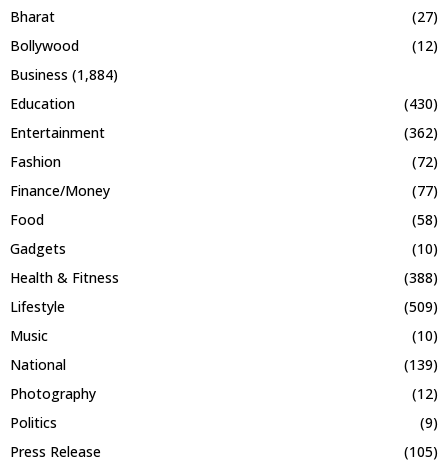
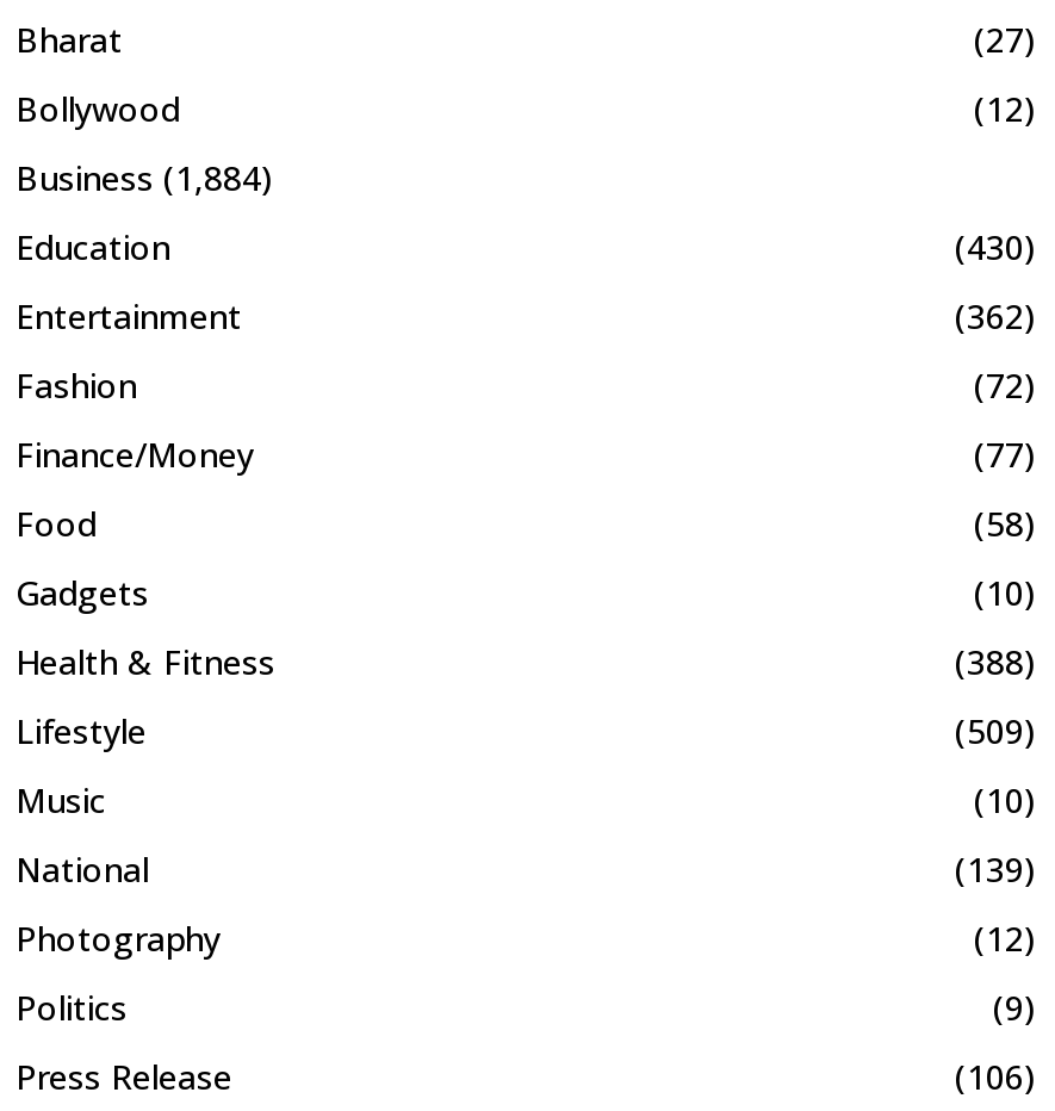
[404,442,438,461] (105) -> [955,1054,1036,1100] (106)

